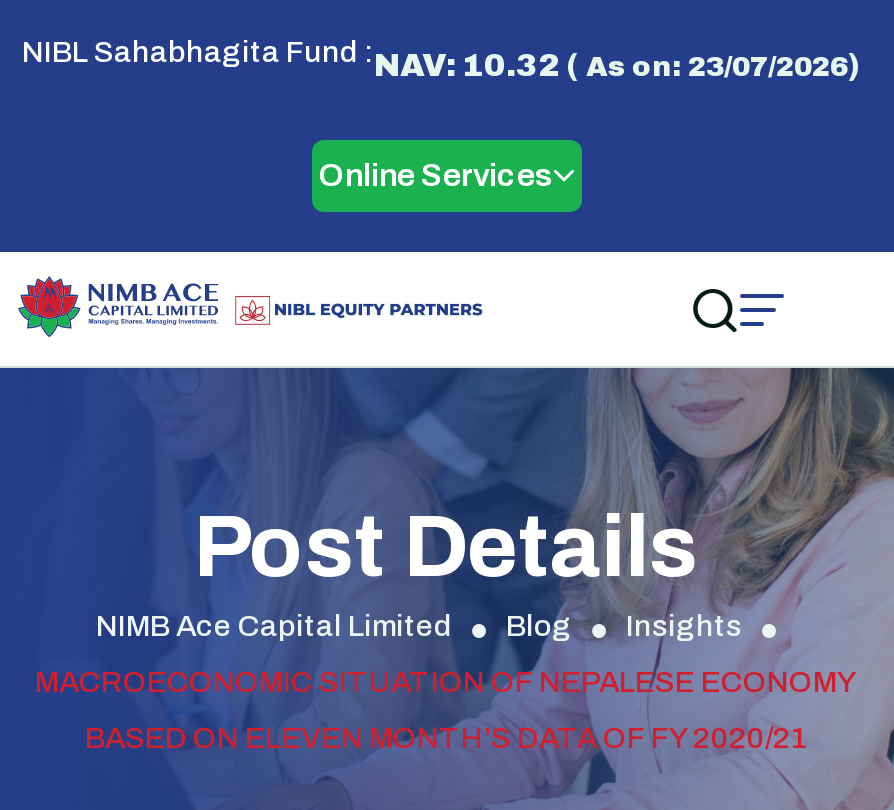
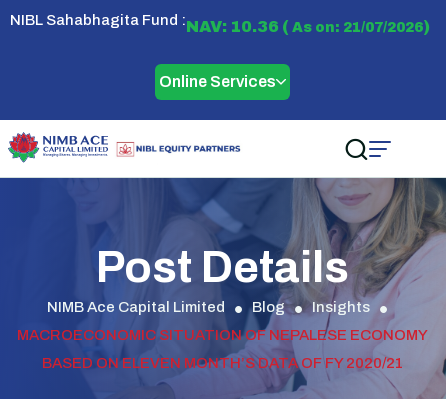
[22,36,862,82] NIBL Sahabhagita Fund : NAV: 10.32 (As on: 23/07/2026) -> [10,12,430,35] NIBL Sahabhagita Fund : NAV: 10.36 (As on: 21/07/2026)

